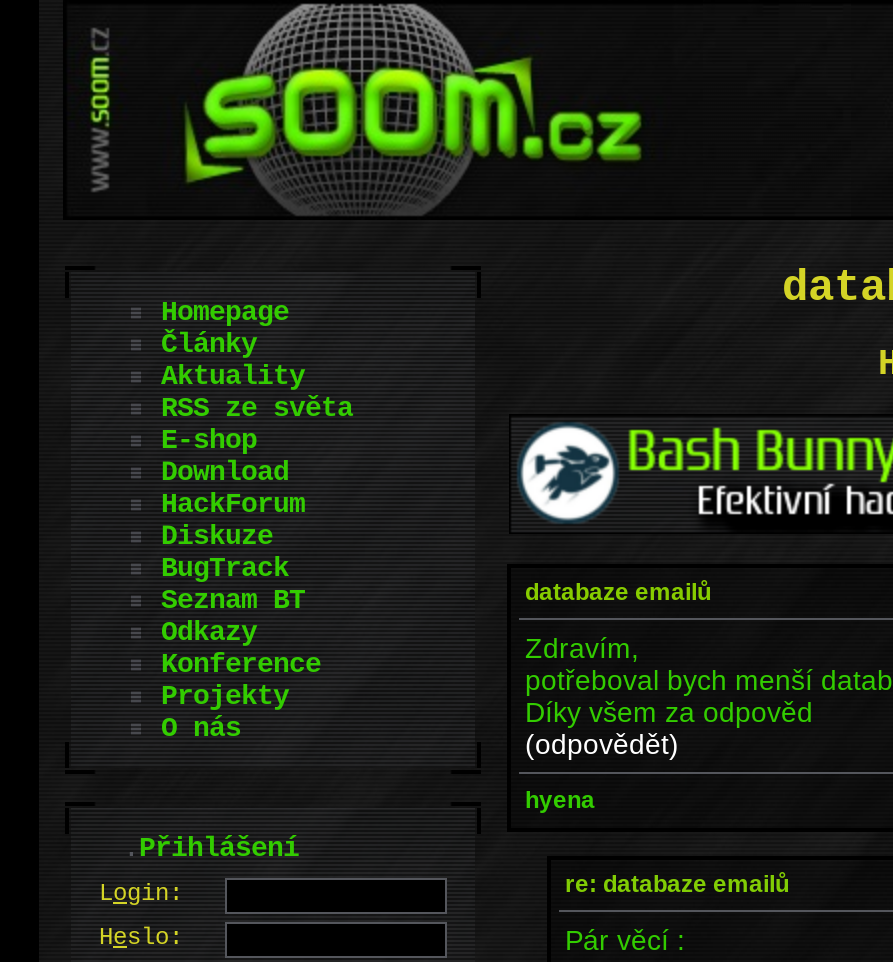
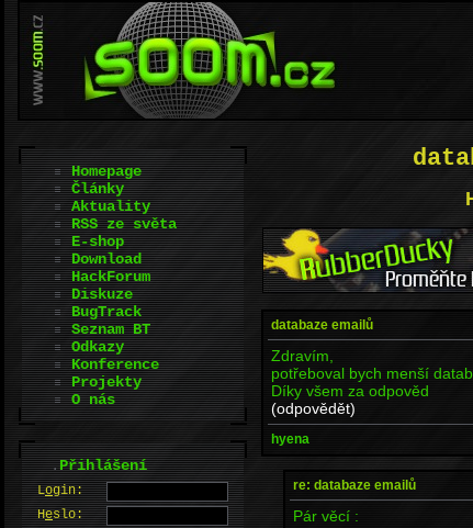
[511,418,887,530] [image] -> [262,228,470,292] [image]

